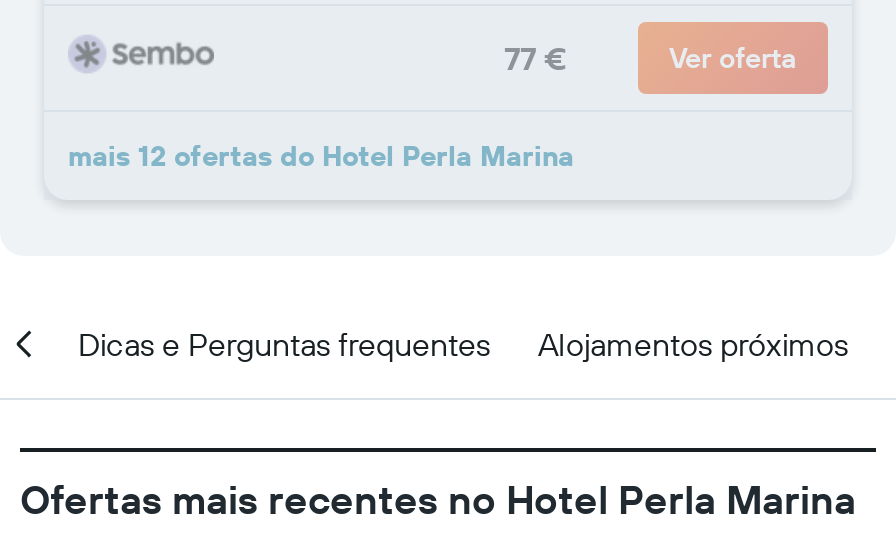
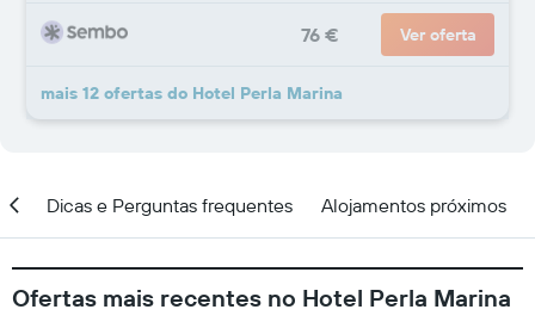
[504,38,566,78] 77 € -> [301,23,338,47] 76 €

